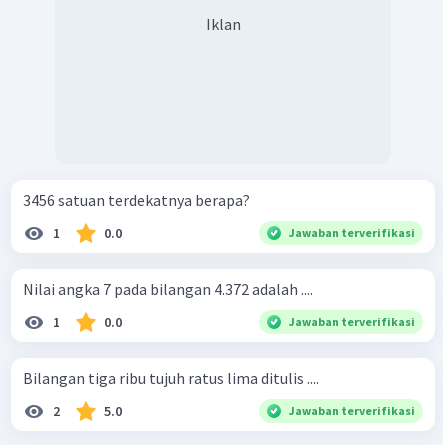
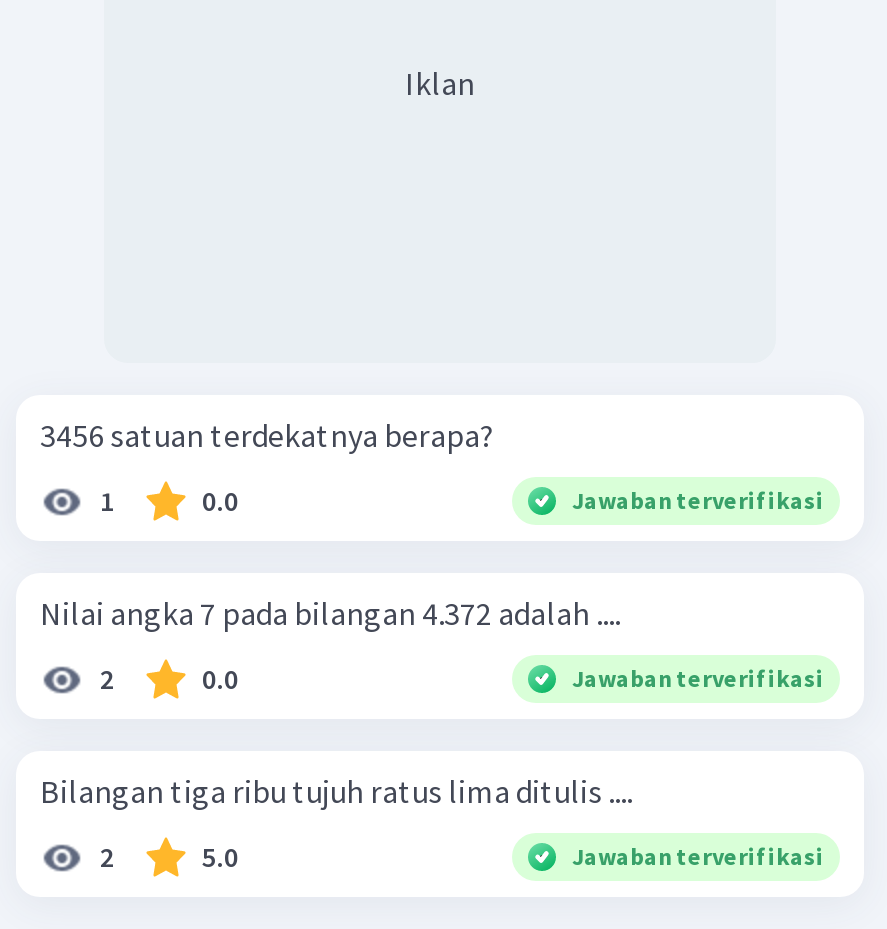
[53,313,60,331] 1 -> [100,662,114,698] 2

